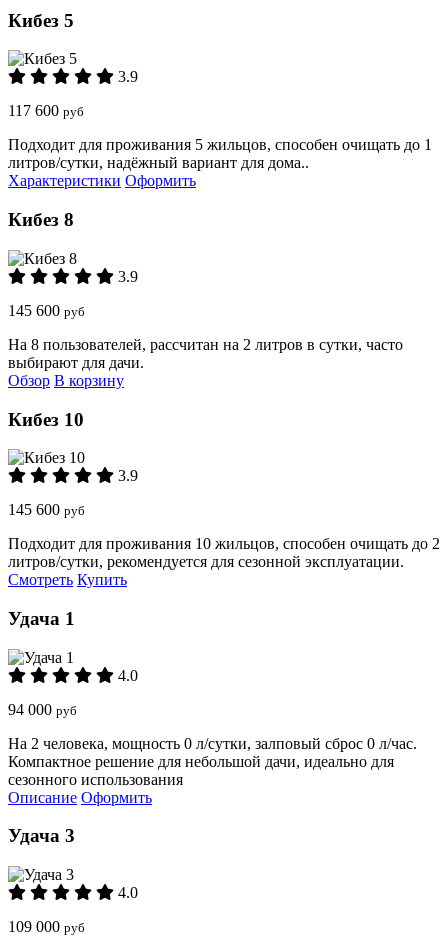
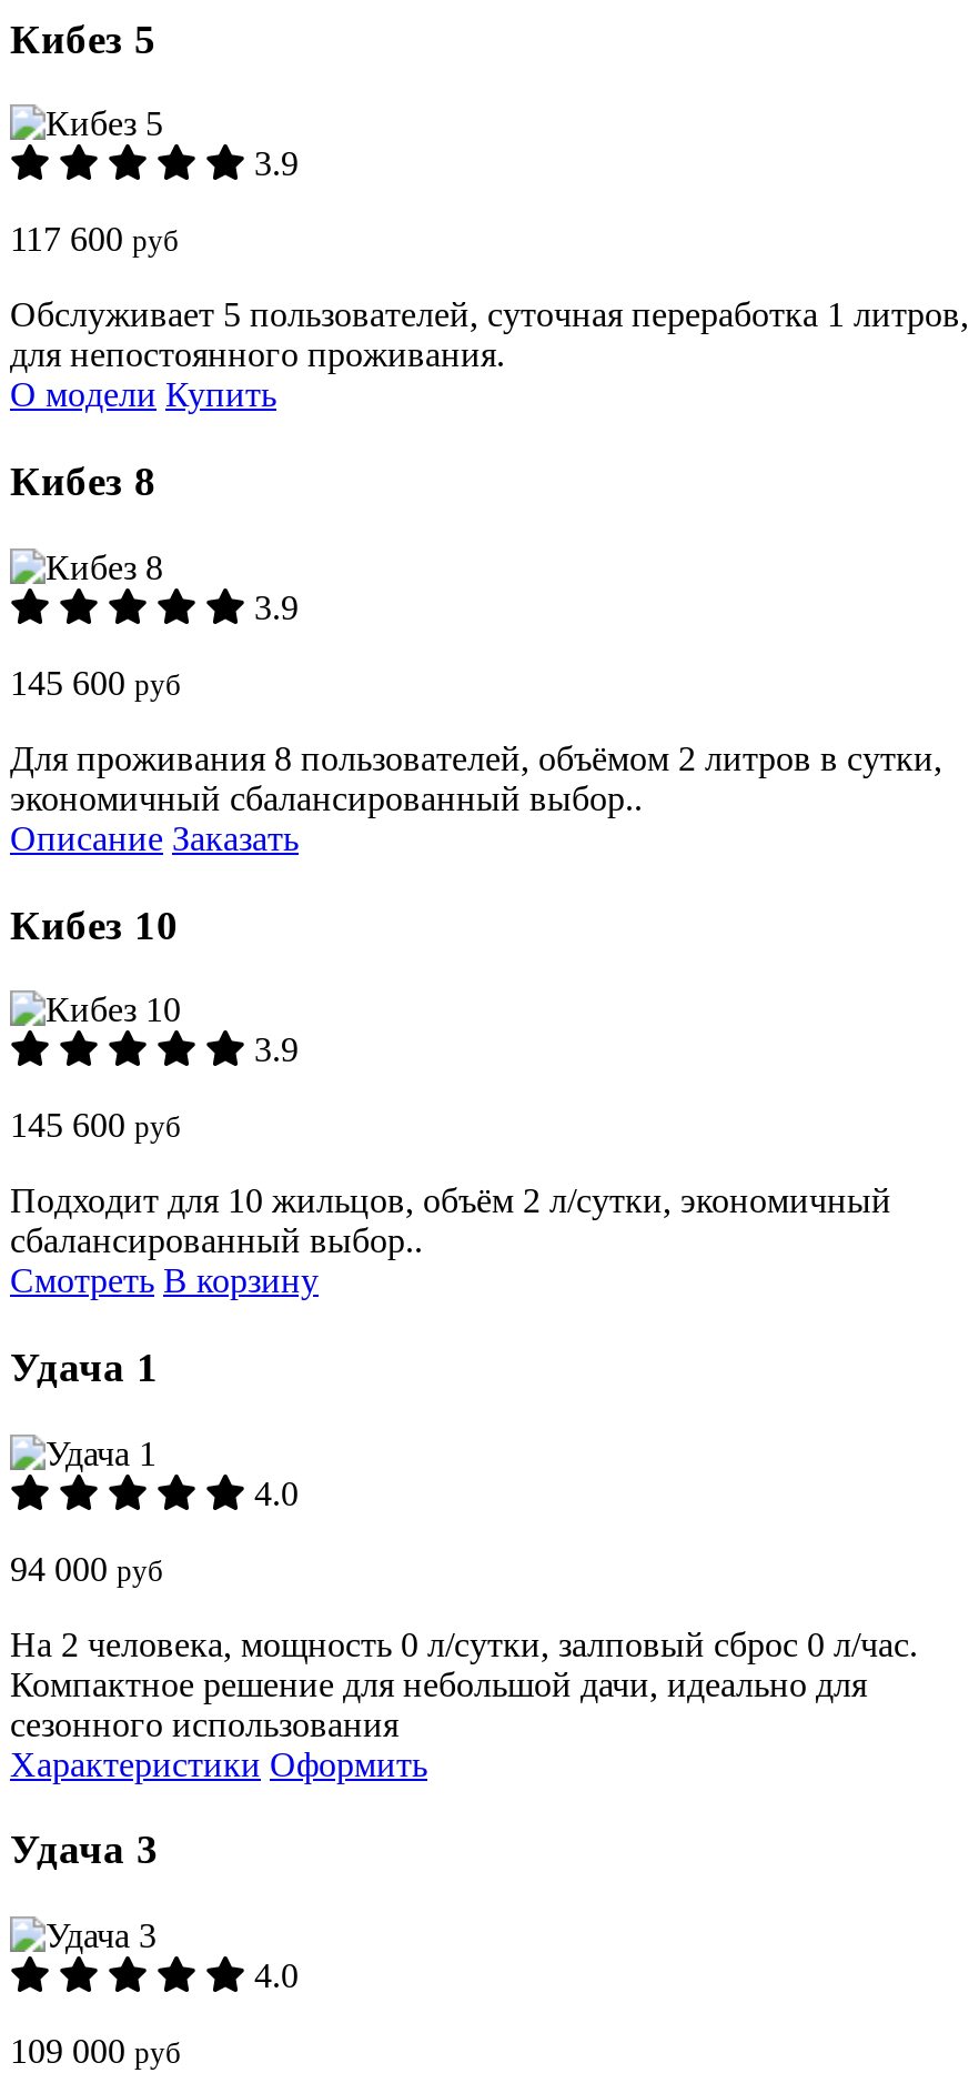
[8,136,432,171] Подходит для проживания 5 жильцов, способен очищать до 1 | литров/сутки, надёжный вариант для дома.. -> [10,296,969,414] Обслуживает 5 пользователей, суточная переработка 1 литров, | для непостоянного проживания. | О модели Купить
moved [8,172,196,189] -> [10,1745,427,1783]: Характеристики Оформить
[8,336,403,389] На 8 пользователей, рассчитан на 2 литров в сутки, часто | выбирают для дачи. | Обзор В корзину -> [10,739,942,857] Для проживания 8 пользователей, объёмом 2 литров в сутки, | экономичный сбалансированный выбор.. | Описание Заказать
[8,535,440,588] Подходит для проживания 10 жильцов, способен очищать до 2 | литров/сутки, рекомендуется для сезонной эксплуатации. | Смотреть Купить -> [10,1182,891,1300] Подходит для 10 жильцов, объём 2 л/сутки, экономичный | сбалансированный выбор.. | Смотреть В корзину
[8,789,152,806] Описание Оформить -> none

